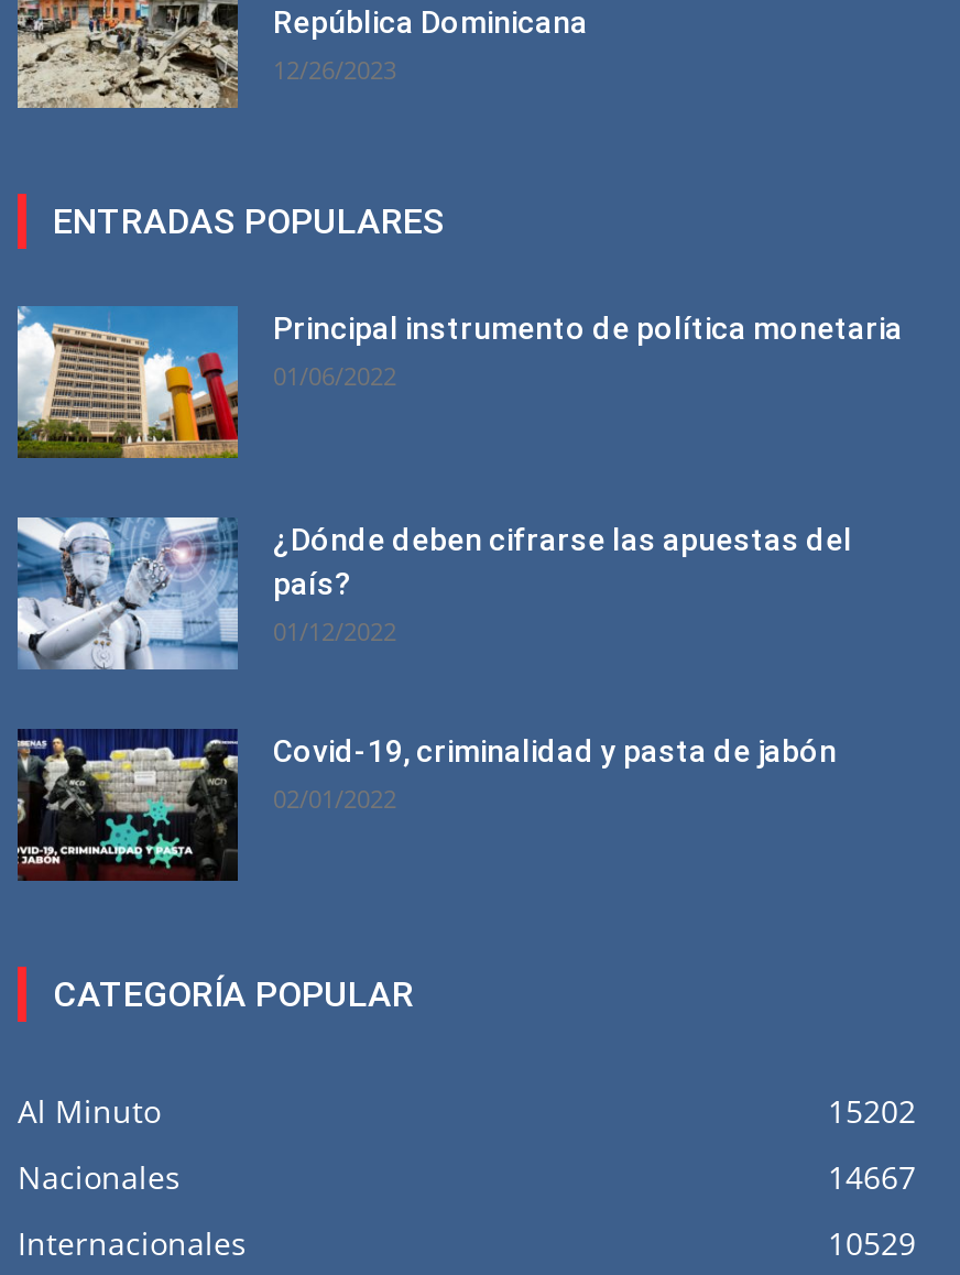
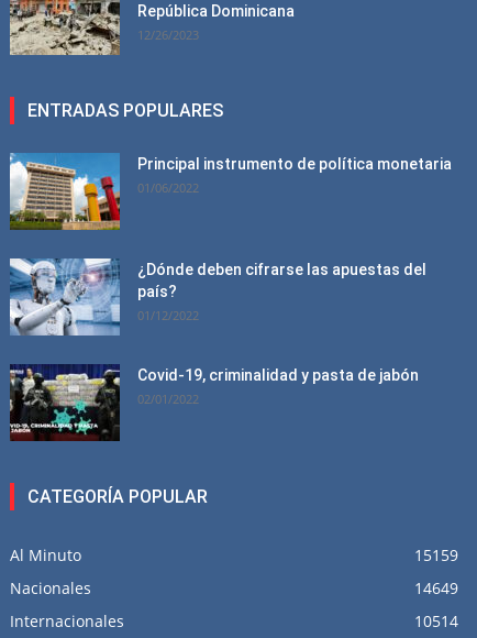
[828,1090,916,1132] 15202 -> [414,544,458,565] 15159
[828,1156,916,1198] 14667 -> [414,577,458,598] 14649
[828,1222,916,1264] 10529 -> [414,610,458,631] 10514

